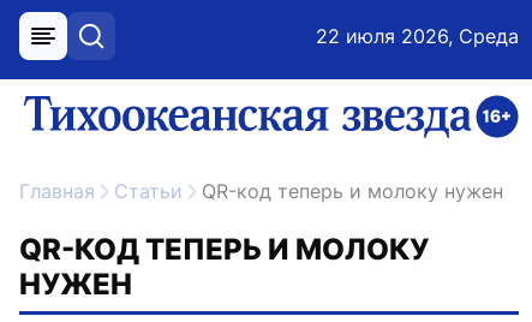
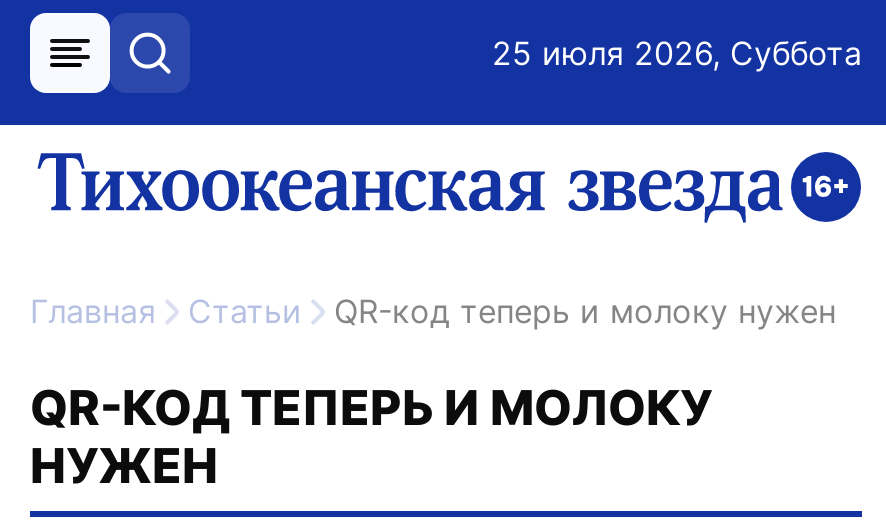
[316,24,519,48] 22 июля 2026, Среда -> [492,33,862,73] 25 июля 2026, Суббота

